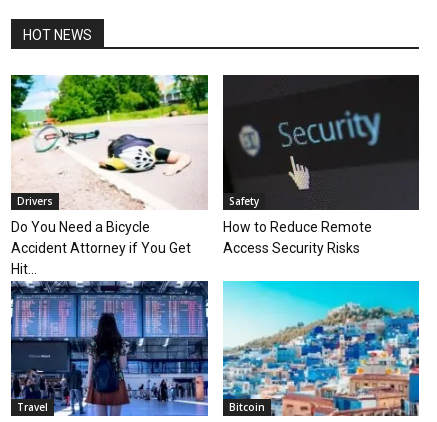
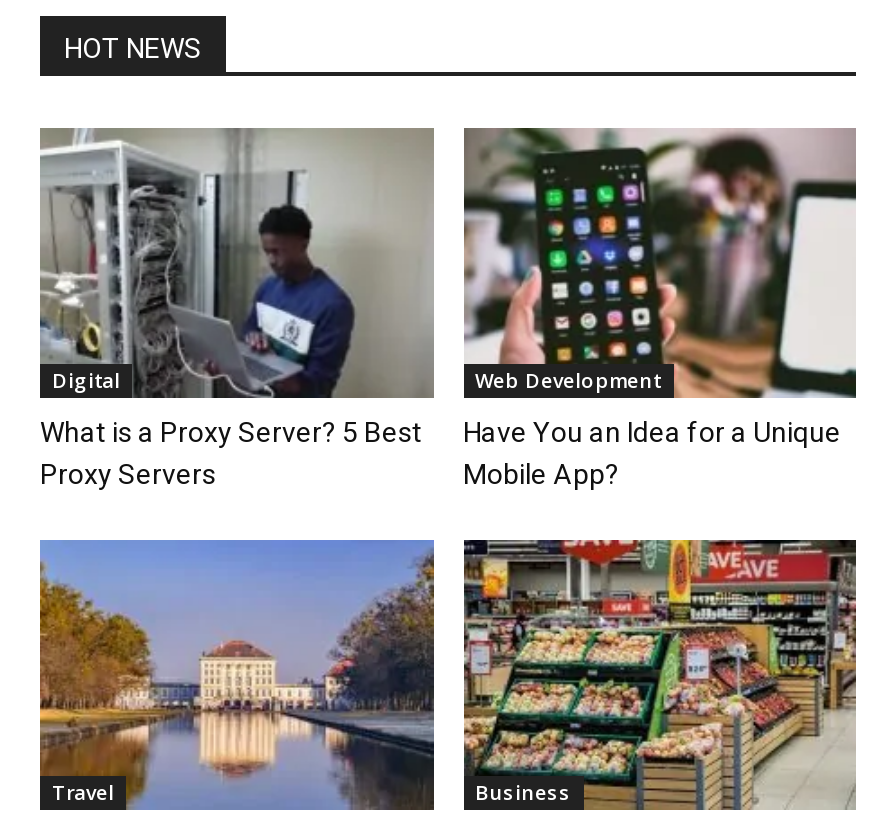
[10,74,209,210] [image] | Drivers -> [38,126,434,400] [image] | Digital
[222,74,420,211] [image] | Safety -> [462,126,856,400] [image] | Web Development
[11,219,191,277] Do You Need a Bicycle | Accident Attorney if You Get | Hit... -> [40,416,422,490] What is a Proxy Server? 5 Best | Proxy Servers
[222,219,371,256] How to Reduce Remote | Access Security Risks -> [463,416,841,490] Have You an Idea for a Unique | Mobile App?
[10,280,264,417] [image] | Bitcoin -> [38,538,571,812] [image] | Business
[222,280,420,417] [image] -> [462,538,858,812] [image]

